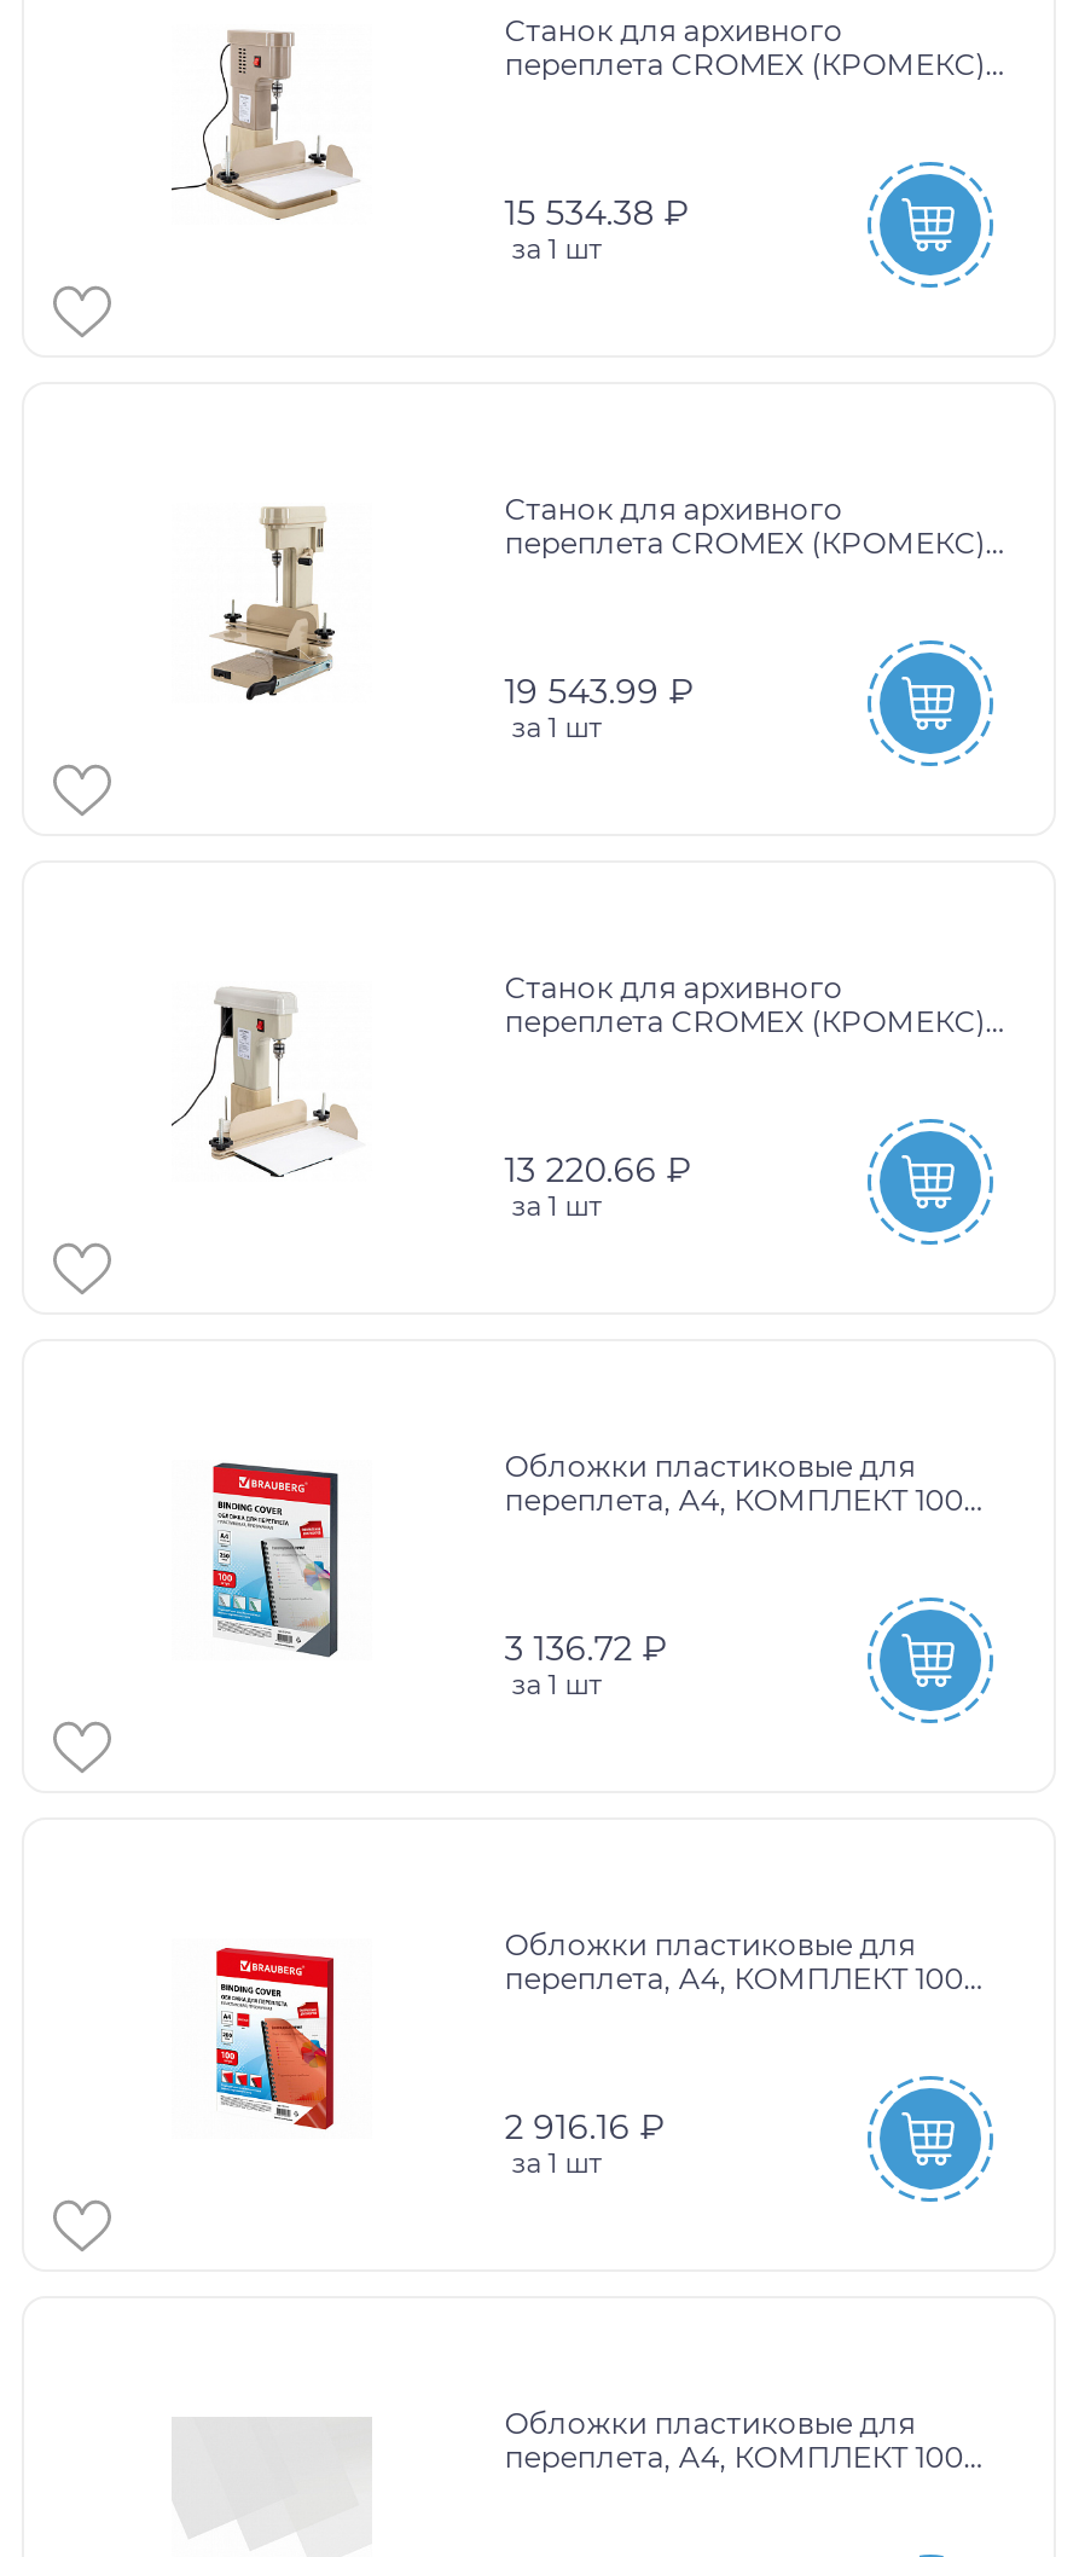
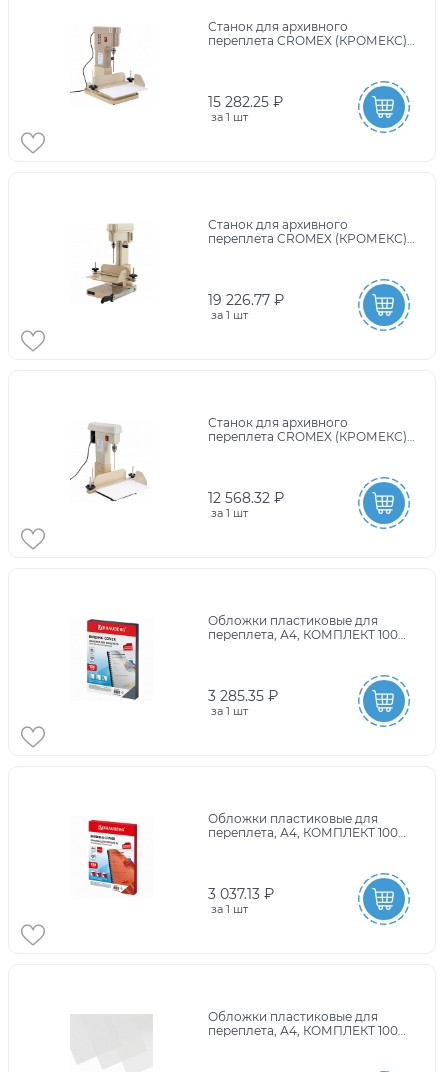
[504,190,688,233] 15 534.38 ₽ -> [208,93,283,111] 15 282.25 ₽
[504,668,693,712] 19 543.99 ₽ -> [208,291,284,309] 19 226.77 ₽
[504,1147,690,1191] 13 220.66 ₽ -> [208,489,284,507] 12 568.32 ₽
[504,1626,666,1669] 3 136.72 ₽ -> [208,687,278,705] 3 285.35 ₽
[504,2104,664,2148] 2 916.16 ₽ -> [208,885,274,903] 3 037.13 ₽

